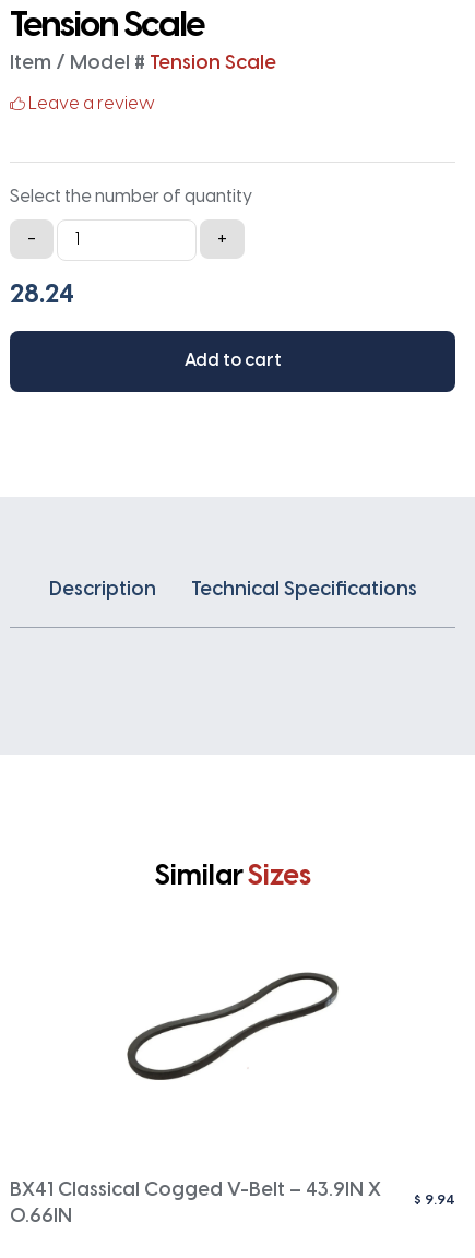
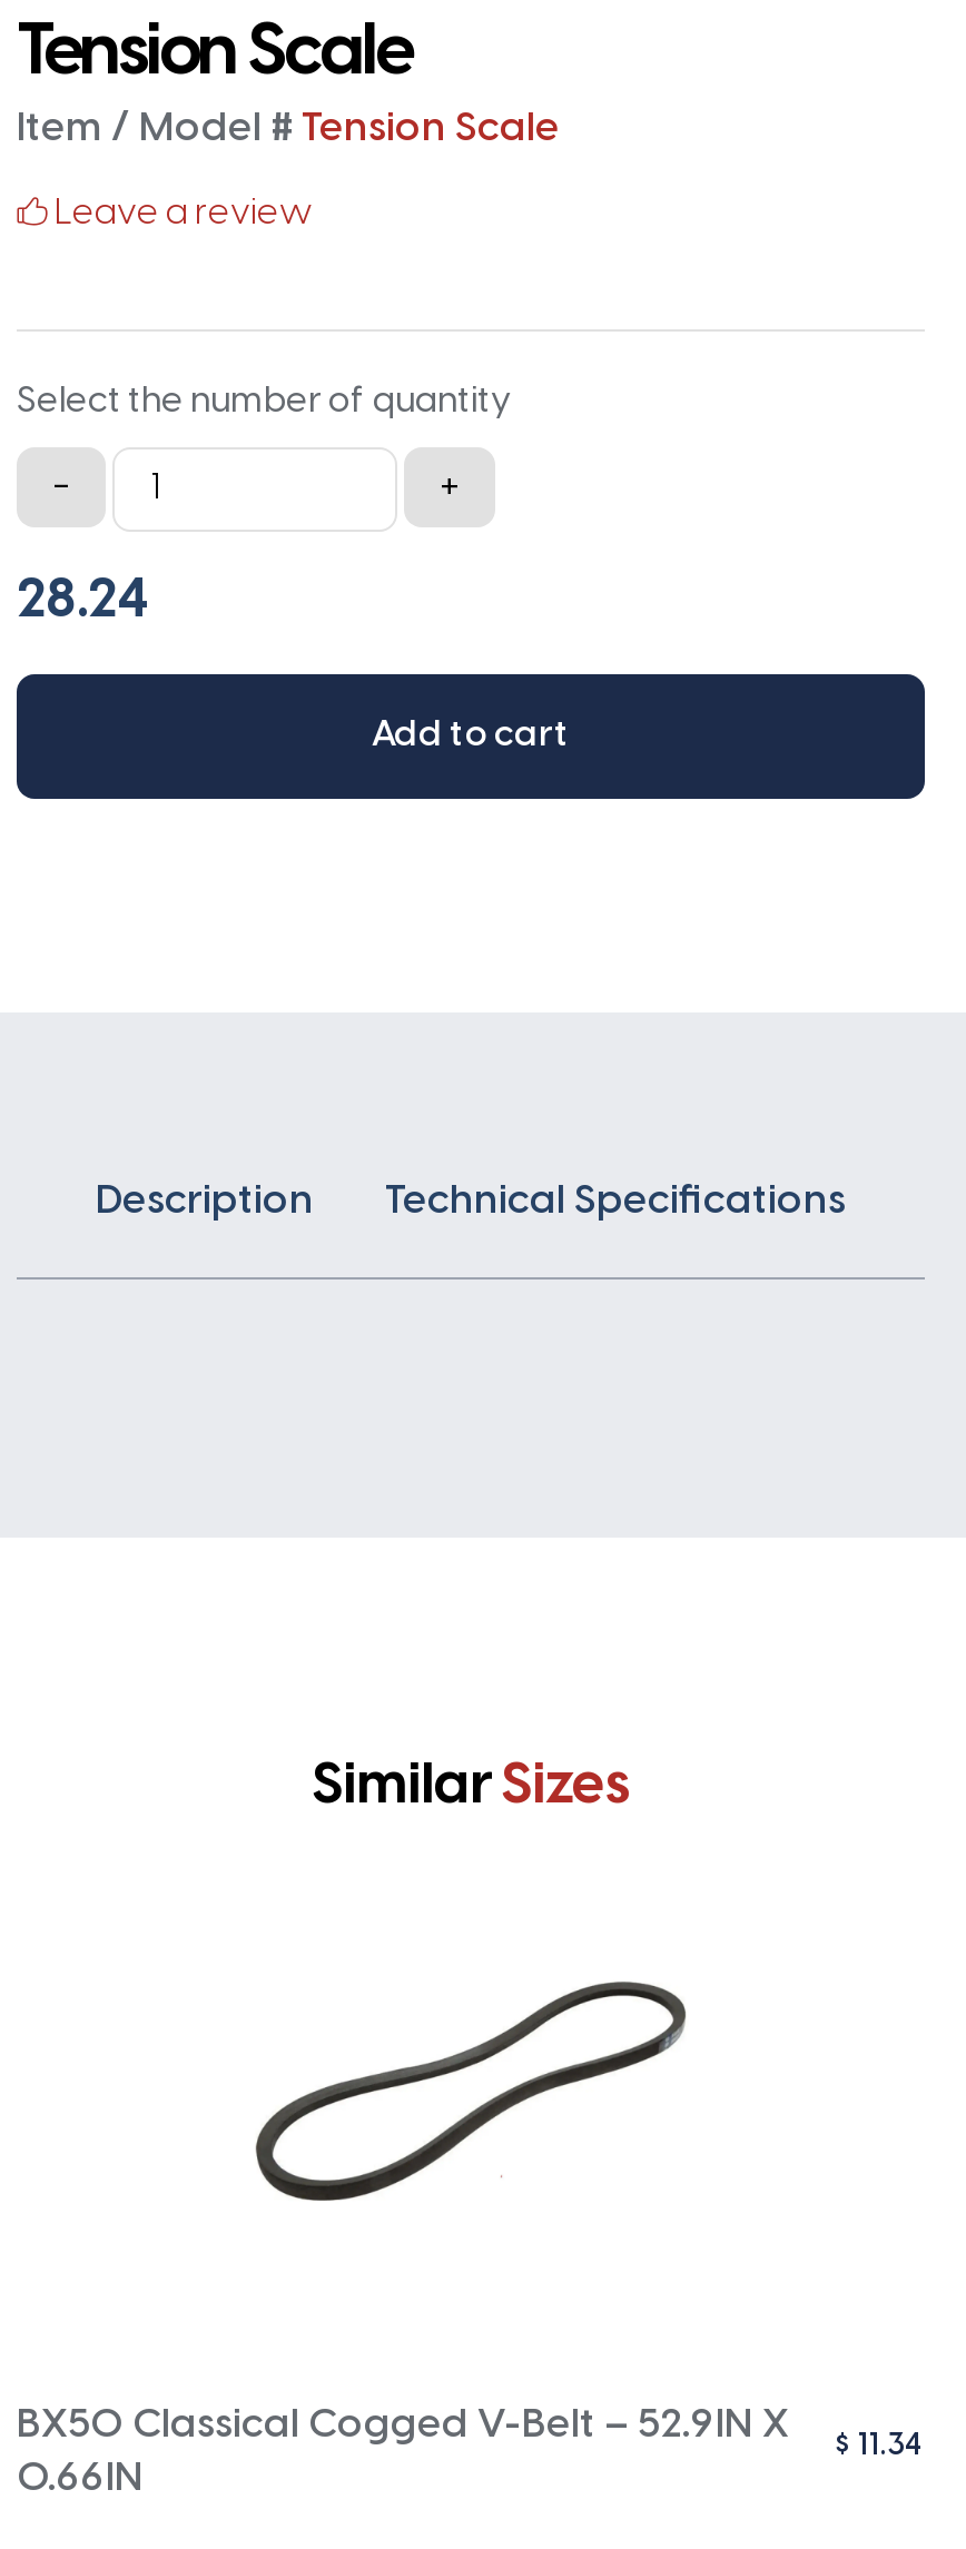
[10,1180,381,1201] BX41 Classical Cogged V-Belt – 43.9IN X -> [17,2405,789,2447] BX50 Classical Cogged V-Belt – 52.9IN X
[414,1193,455,1208] $9.94 -> [836,2431,925,2462] $11.34

